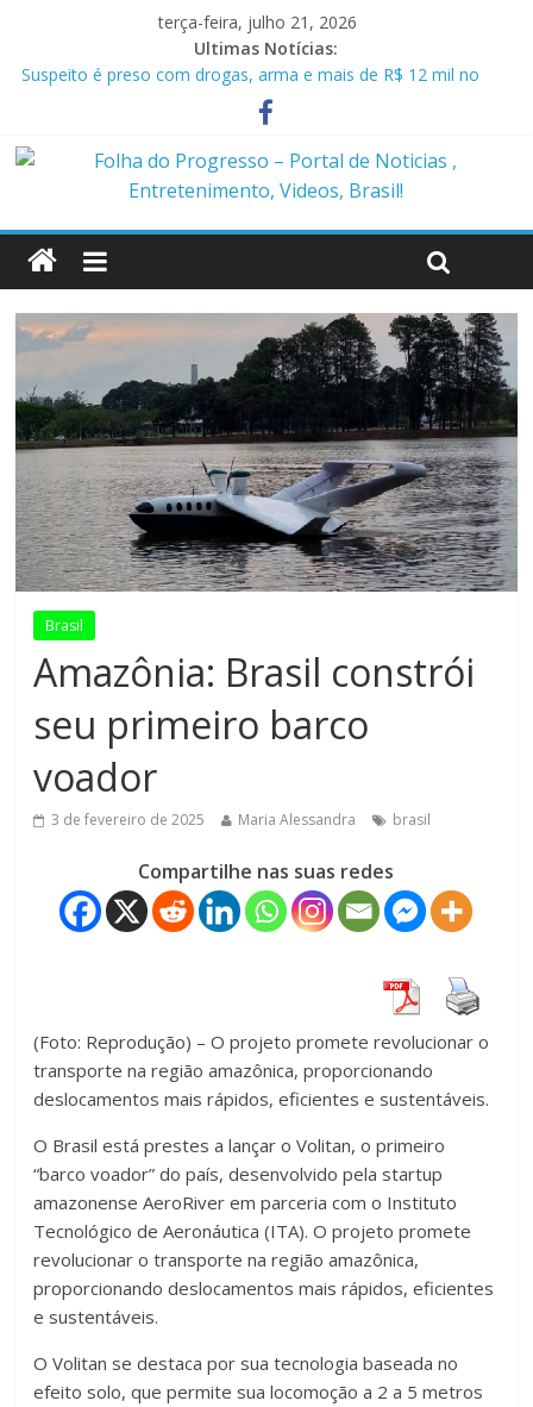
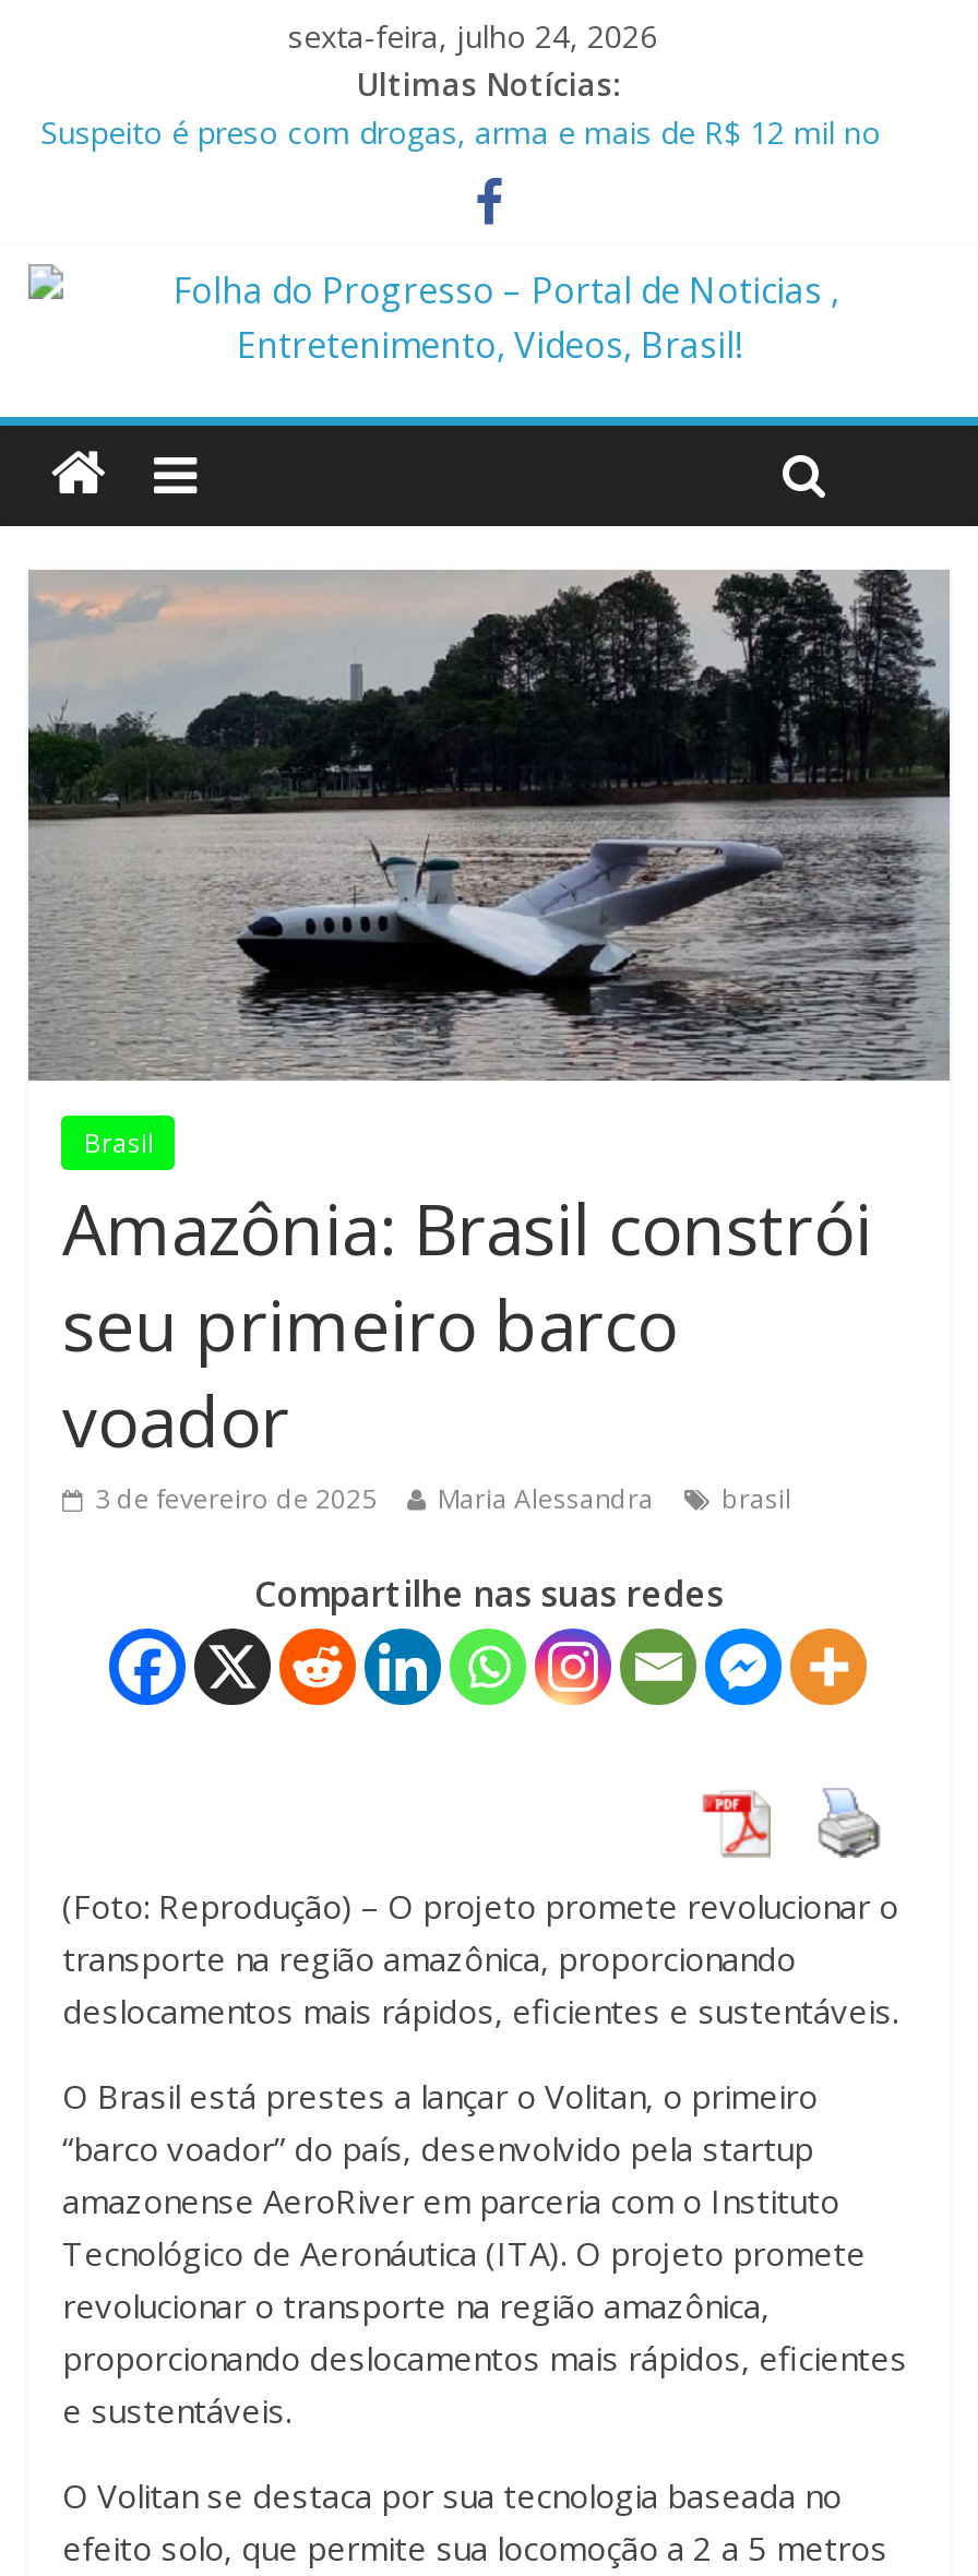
[158,11,357,33] terça-feira, julho 21, 2026 -> [288,15,657,57] sexta-feira, julho 24, 2026

